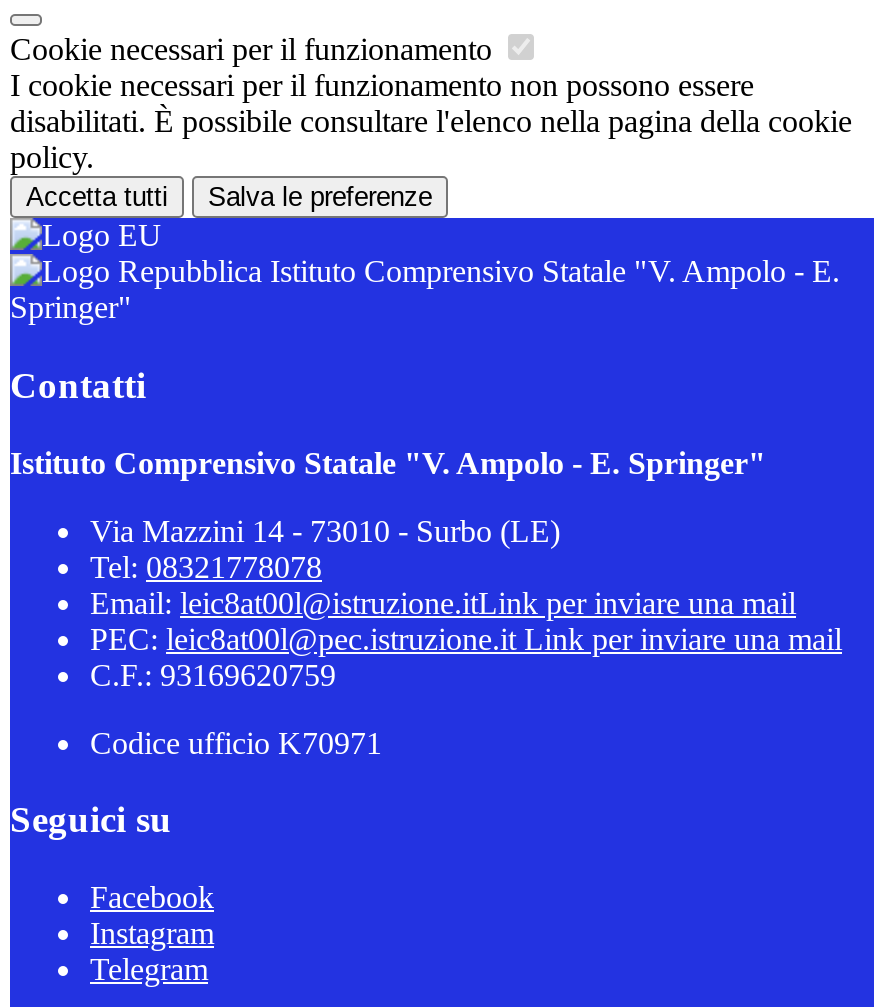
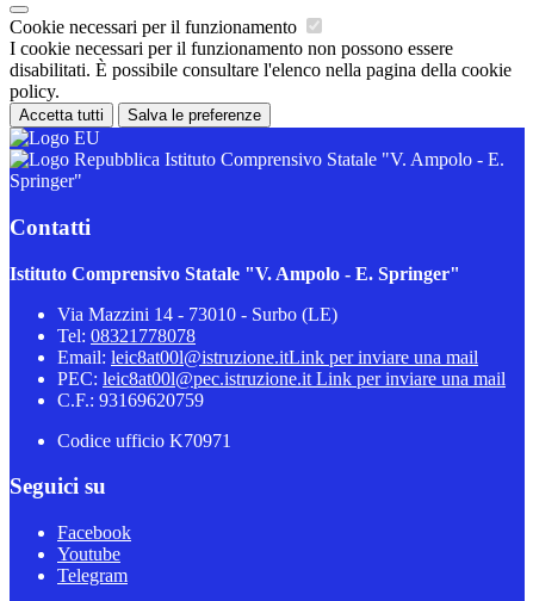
[90,916,214,950] Instagram -> [57,544,120,564] Youtube

